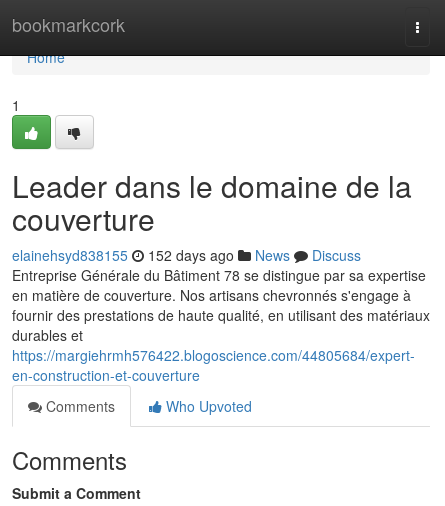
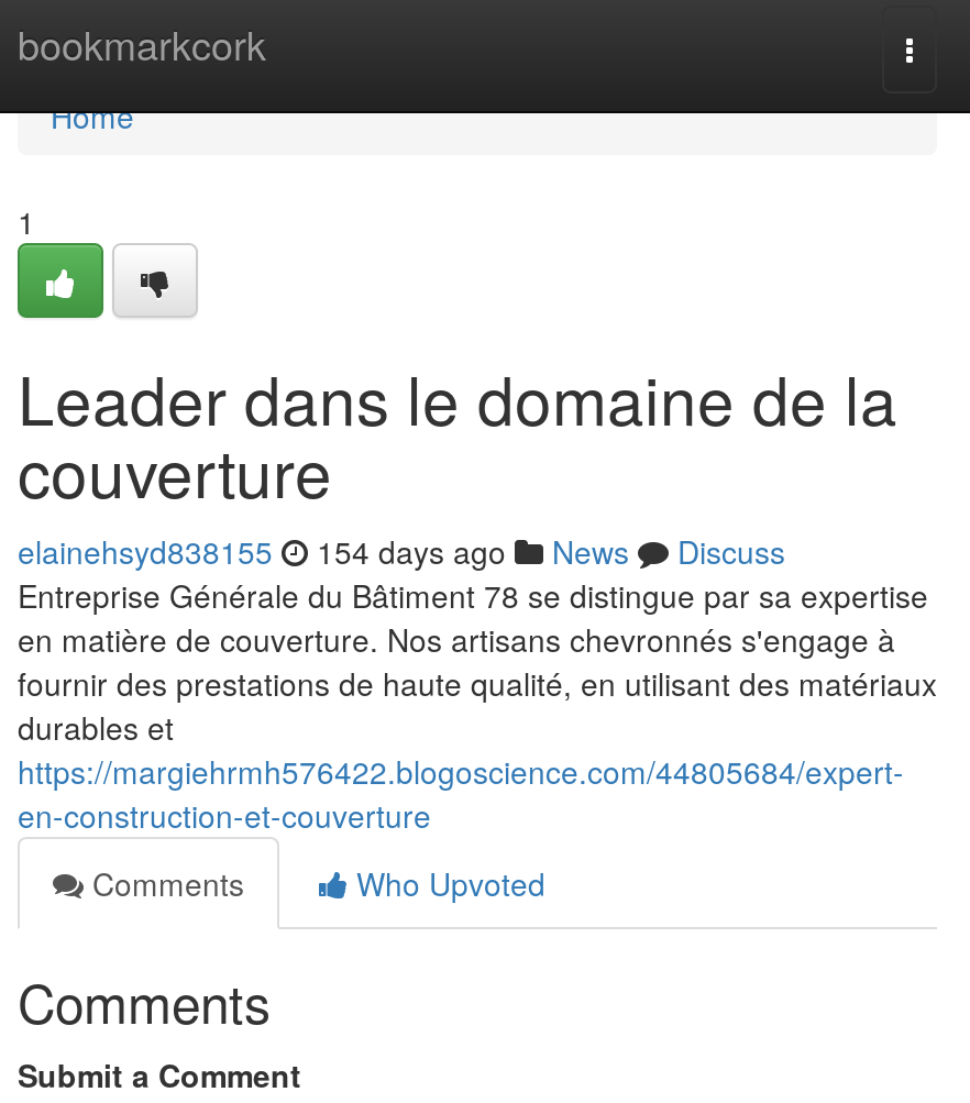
[12,245,361,265] elainehsyd838155 152 days ago News Discuss -> [18,529,785,573] elainehsyd838155 154 days ago News Discuss

